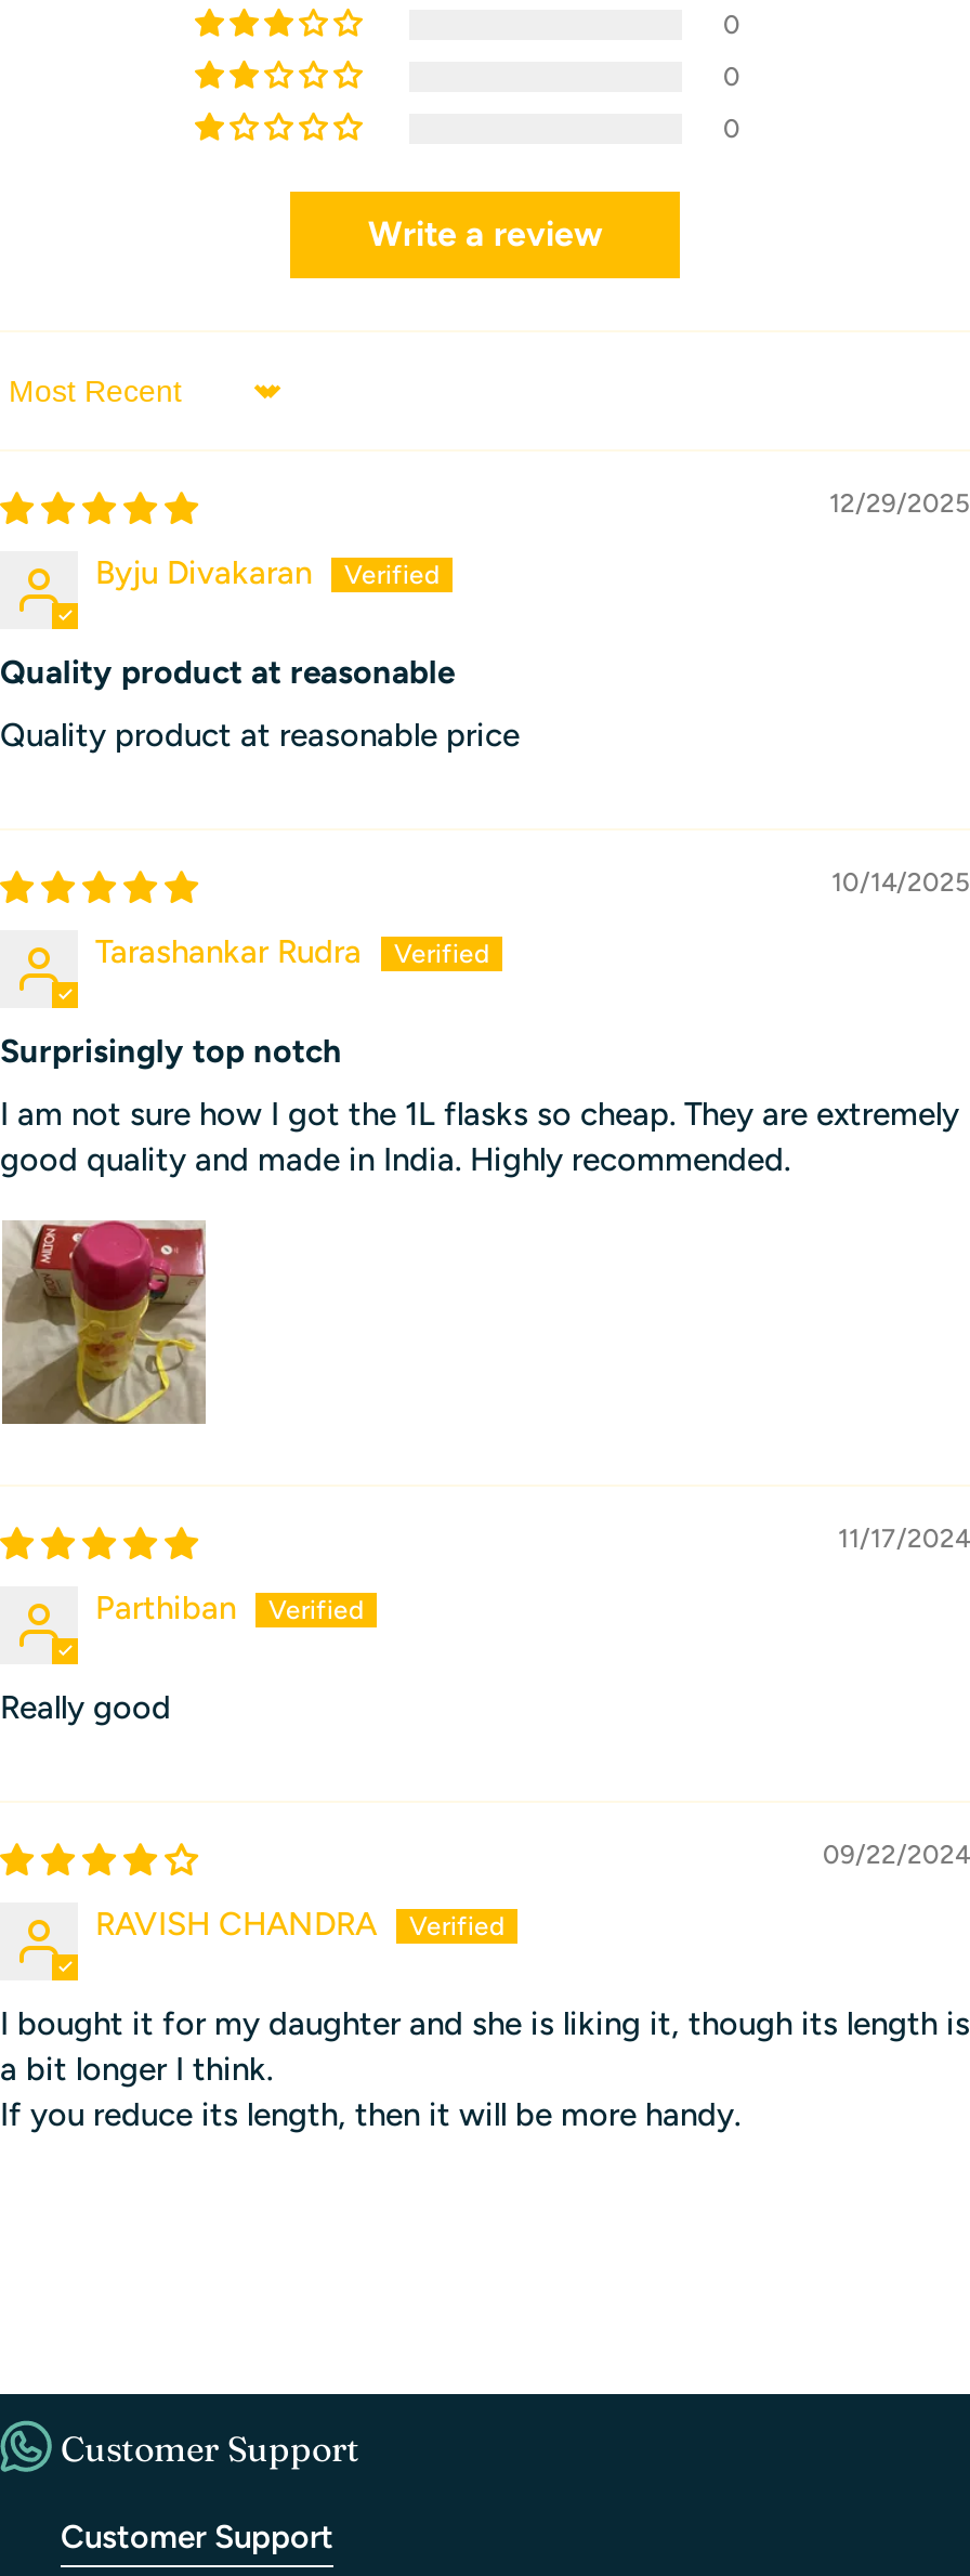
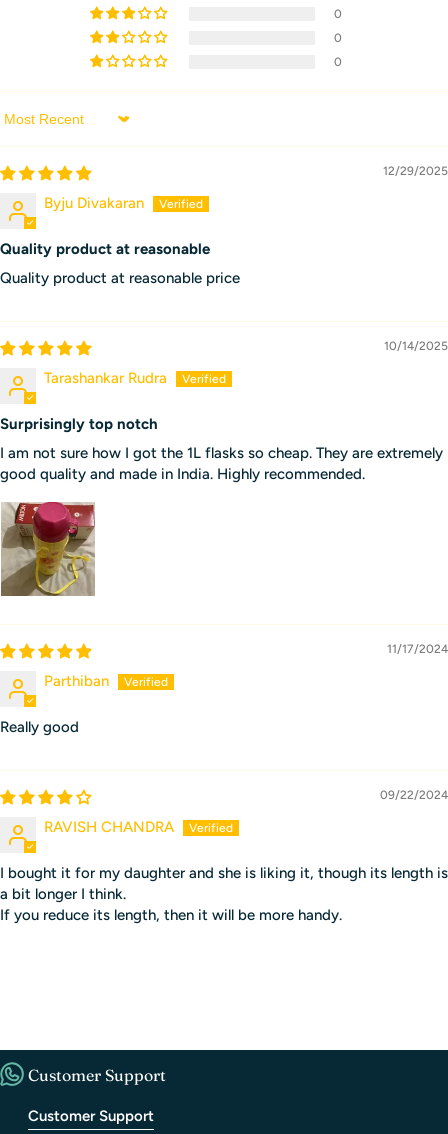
[368,214,602,255] Write a review -> none

